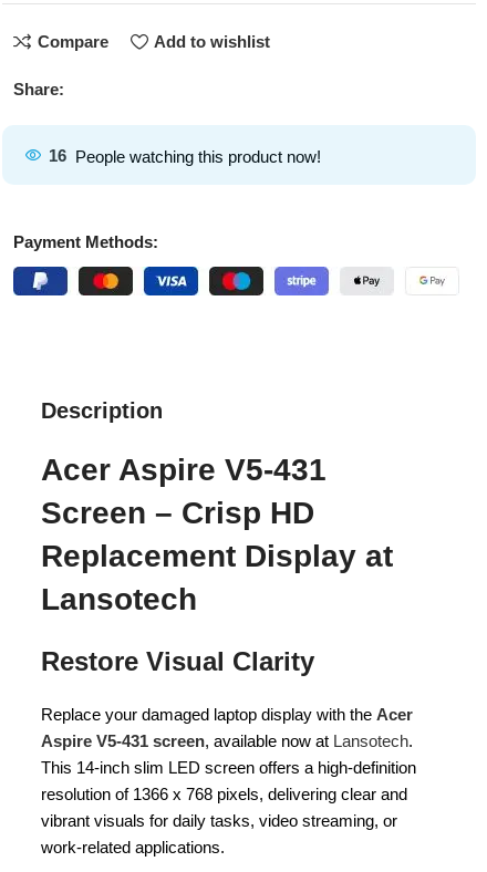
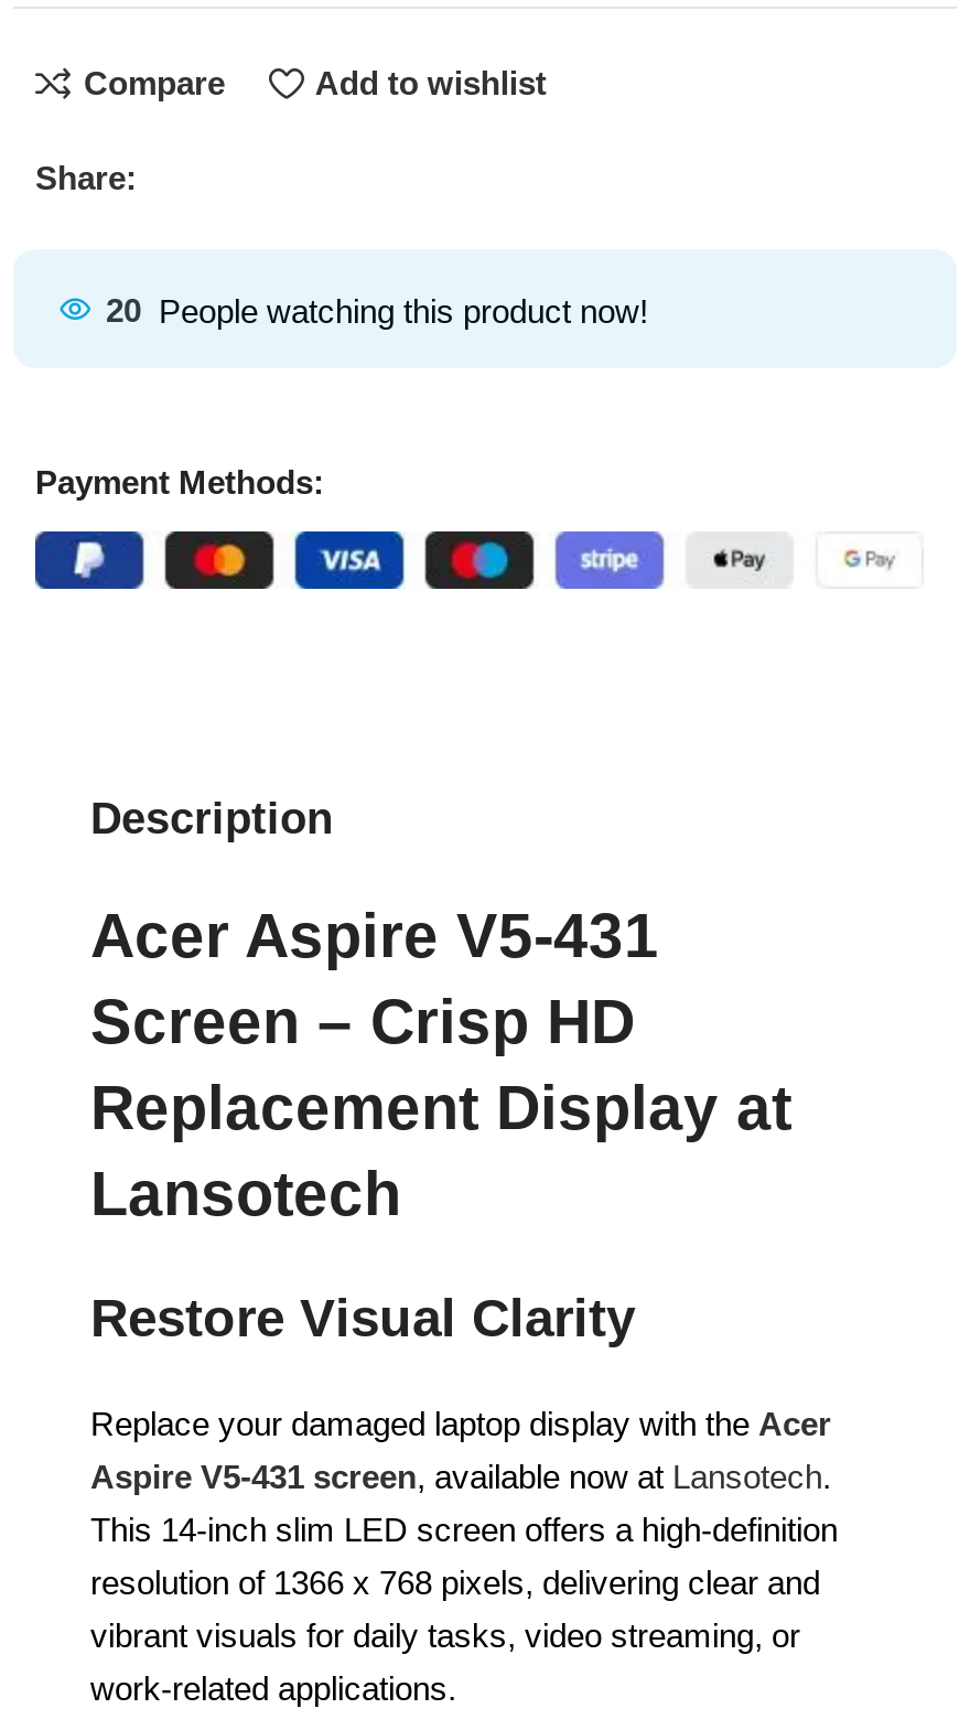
[49,146,321,165] 16 People watching this product now! -> [106,292,648,329] 20 People watching this product now!

